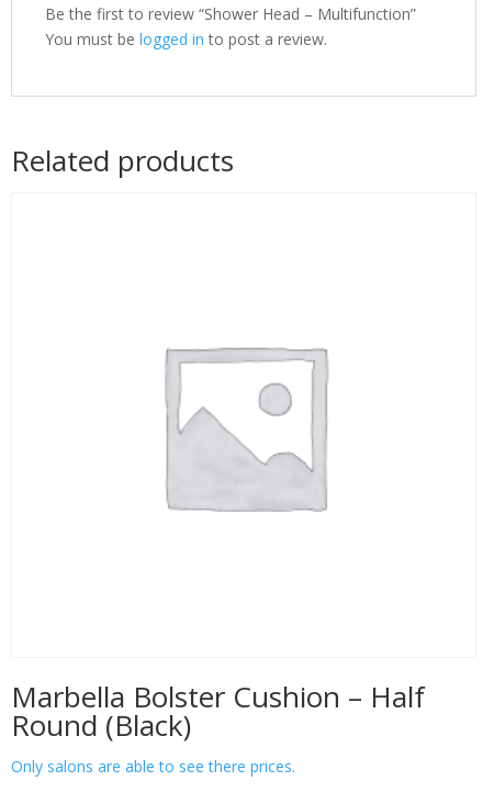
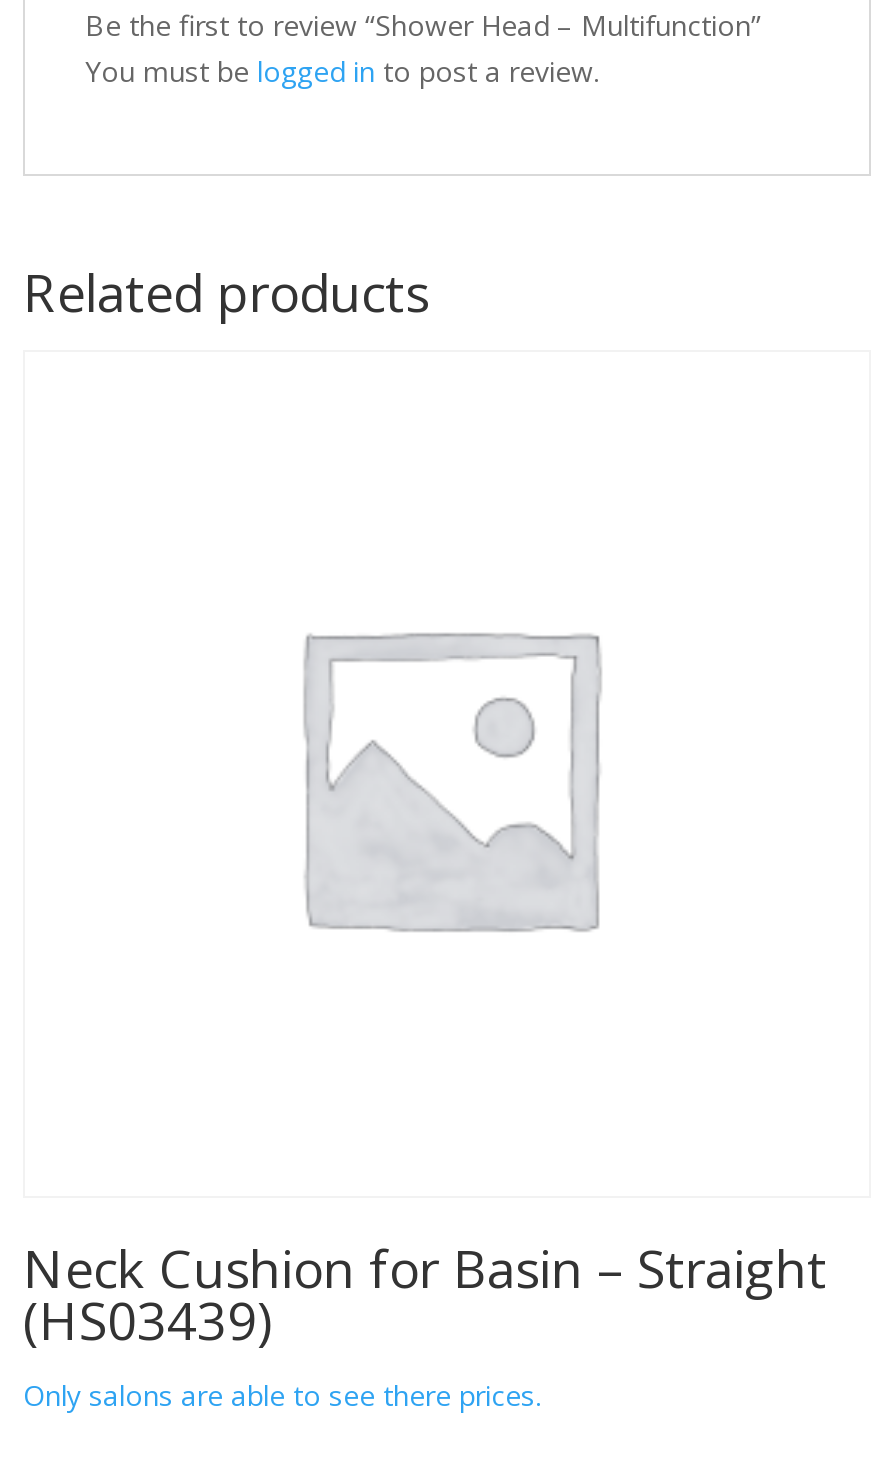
[11,677,425,745] Marbella Bolster Cushion – Half | Round (Black) -> [23,1232,827,1356] Neck Cushion for Basin – Straight | (HS03439)

